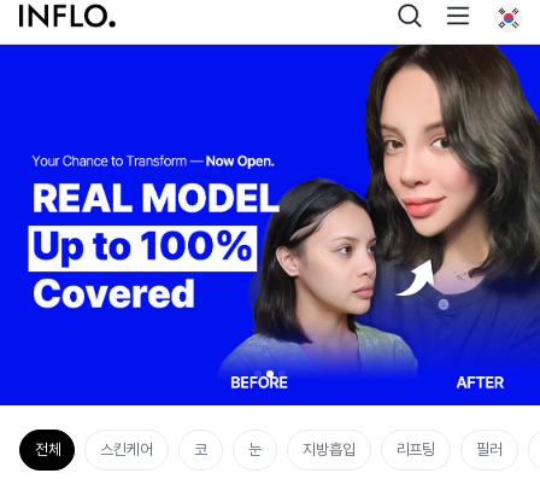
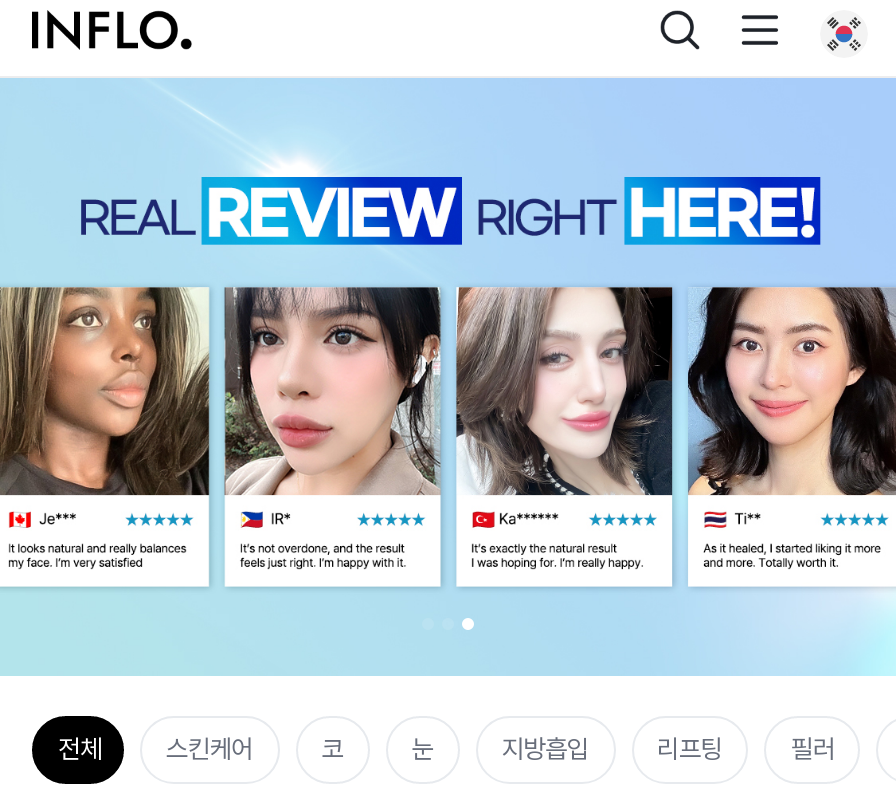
[4,43,536,407] [image] -> [6,78,890,676] [image]

